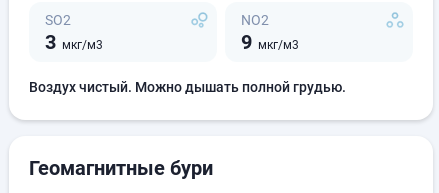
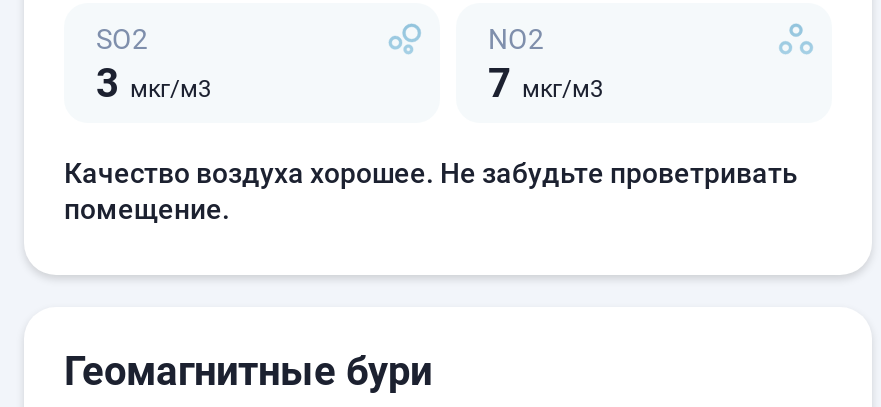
[241,30,299,54] 9 мкг/м3 -> [488,59,604,107] 7 мкг/м3
[29,79,346,95] Воздух чистый. Можно дышать полной грудью. -> [64,157,798,225] Качество воздуха хорошее. Не забудьте проветривать | помещение.

